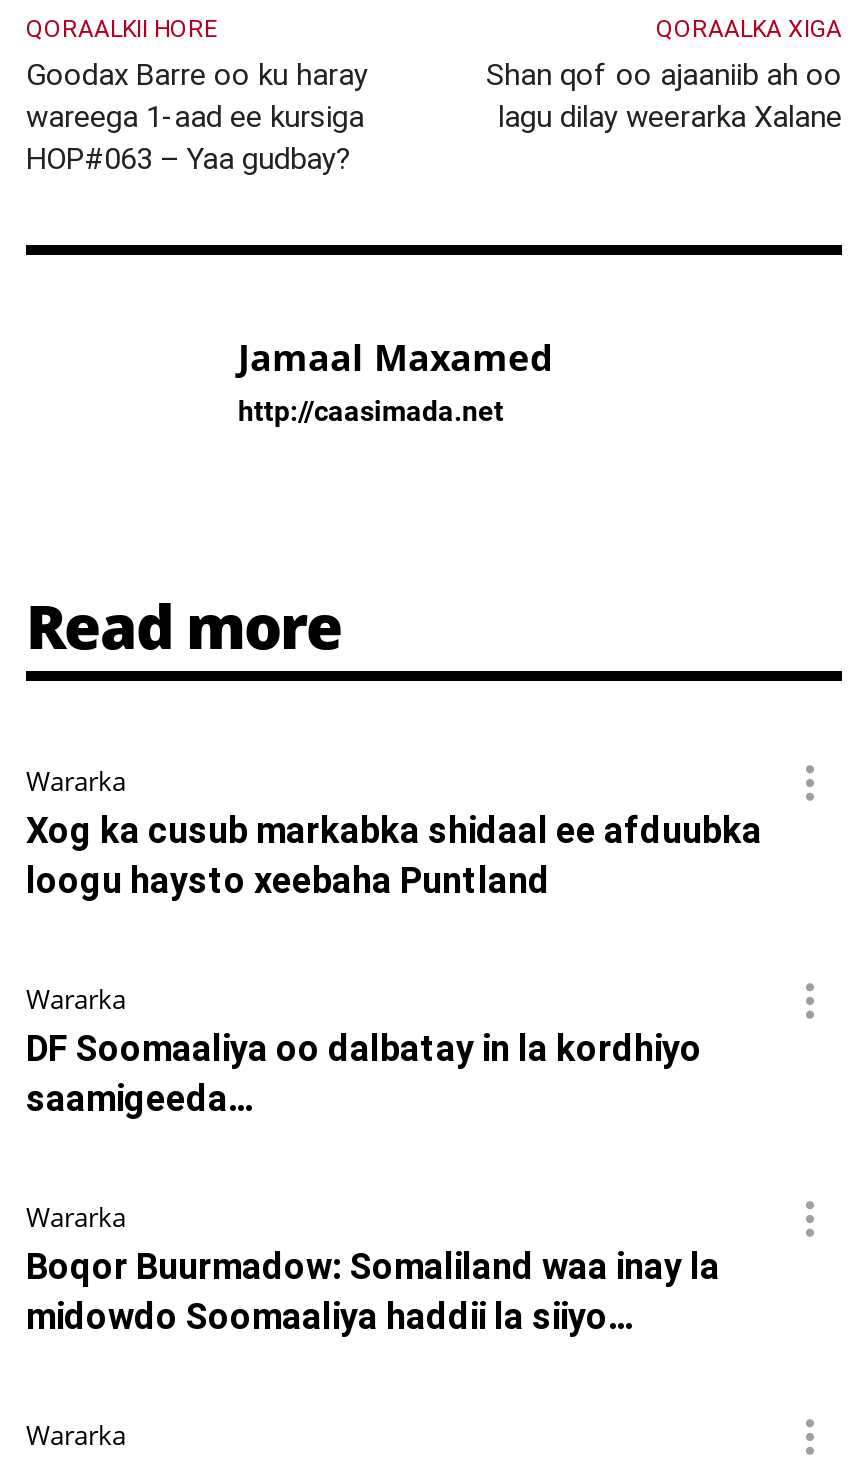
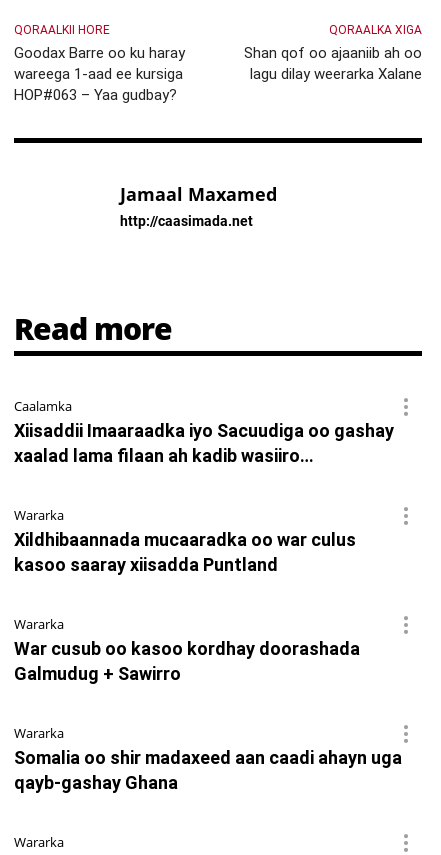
none -> [14,397,394,466] Caalamka | Xiisaddii Imaaraadka iyo Sacuudiga oo gashay | xaalad lama filaan ah kadib wasiiro…
[26,809,762,901] Xog ka cusub markabka shidaal ee afduubka | loogu haysto xeebaha Puntland -> [14,529,356,575] Xildhibaannada mucaaradka oo war culus | kasoo saaray xiisadda Puntland
[26,1027,702,1119] DF Soomaaliya oo dalbatay in la kordhiyo | saamigeeda… -> [14,638,360,684] War cusub oo kasoo kordhay doorashada | Galmudug + Sawirro
[26,1245,720,1337] Boqor Buurmadow: Somaliland waa inay la | midowdo Soomaaliya haddii la siiyo… -> [14,747,402,793] Somalia oo shir madaxeed aan caadi ahayn uga | qayb-gashay Ghana

